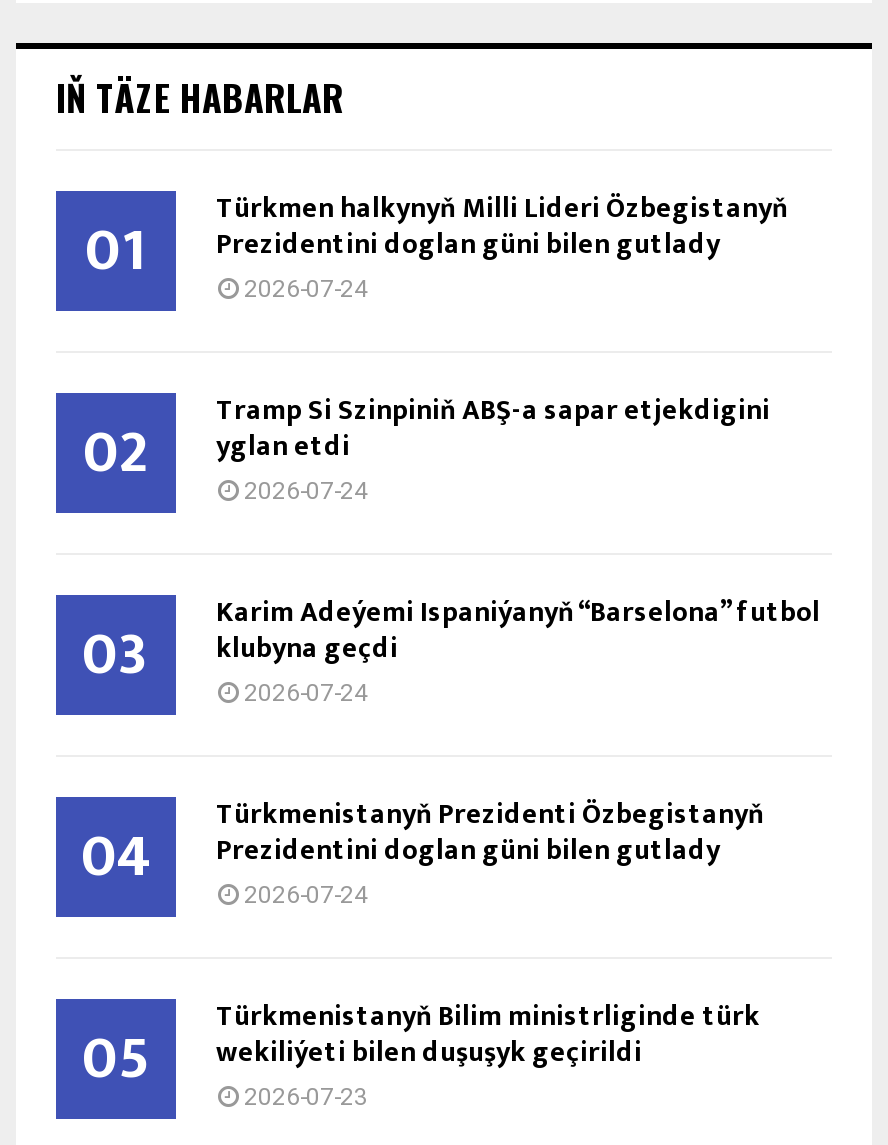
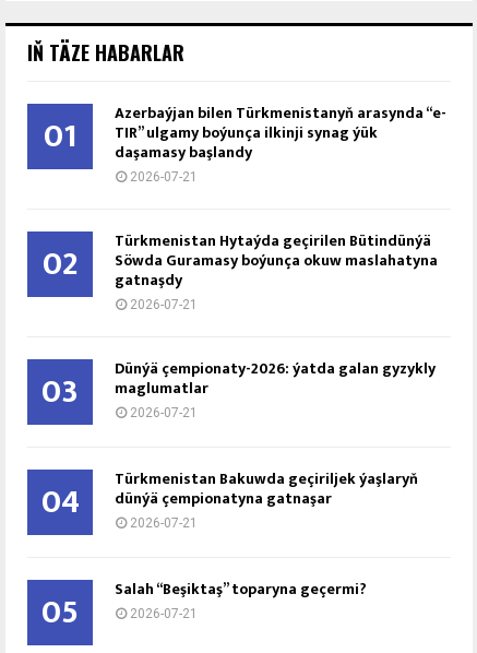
[216,184,788,302] Türkmen halkynyň Milli Lideri Özbegistanyň | Prezidentini doglan güni bilen gutlady | 2026-07-24 -> [115,101,446,185] Azerbaýjan bilen Türkmenistanyň arasynda “e- | TIR” ulgamy boýunça ilkinji synag ýük | daşamasy başlandy | 2026-07-21
[216,386,770,504] Tramp Si Szinpiniň ABŞ-a sapar etjekdigini | yglan etdi | 2026-07-24 -> [115,229,438,313] Türkmenistan Hytaýda geçirilen Bütindünýä | Söwda Guramasy boýunça okuw maslahatyna | gatnaşdy | 2026-07-21
[216,588,820,706] Karim Adeýemi Ispaniýanyň “Barselona” futbol | klubyna geçdi | 2026-07-24 -> [115,356,436,421] Dünýä çempionaty-2026: ýatda galan gyzykly | maglumatlar | 2026-07-21
[216,790,764,908] Türkmenistanyň Prezidenti Özbegistanyň | Prezidentini doglan güni bilen gutlady | 2026-07-24 -> [115,467,418,531] Türkmenistan Bakuwda geçiriljek ýaşlaryň | dünýä çempionatyna gatnaşar | 2026-07-21
[216,992,760,1110] Türkmenistanyň Bilim ministrliginde türk | wekiliýeti bilen duşuşyk geçirildi | 2026-07-23 -> [115,577,367,622] Salah “Beşiktaş” toparyna geçermi? | 2026-07-21

